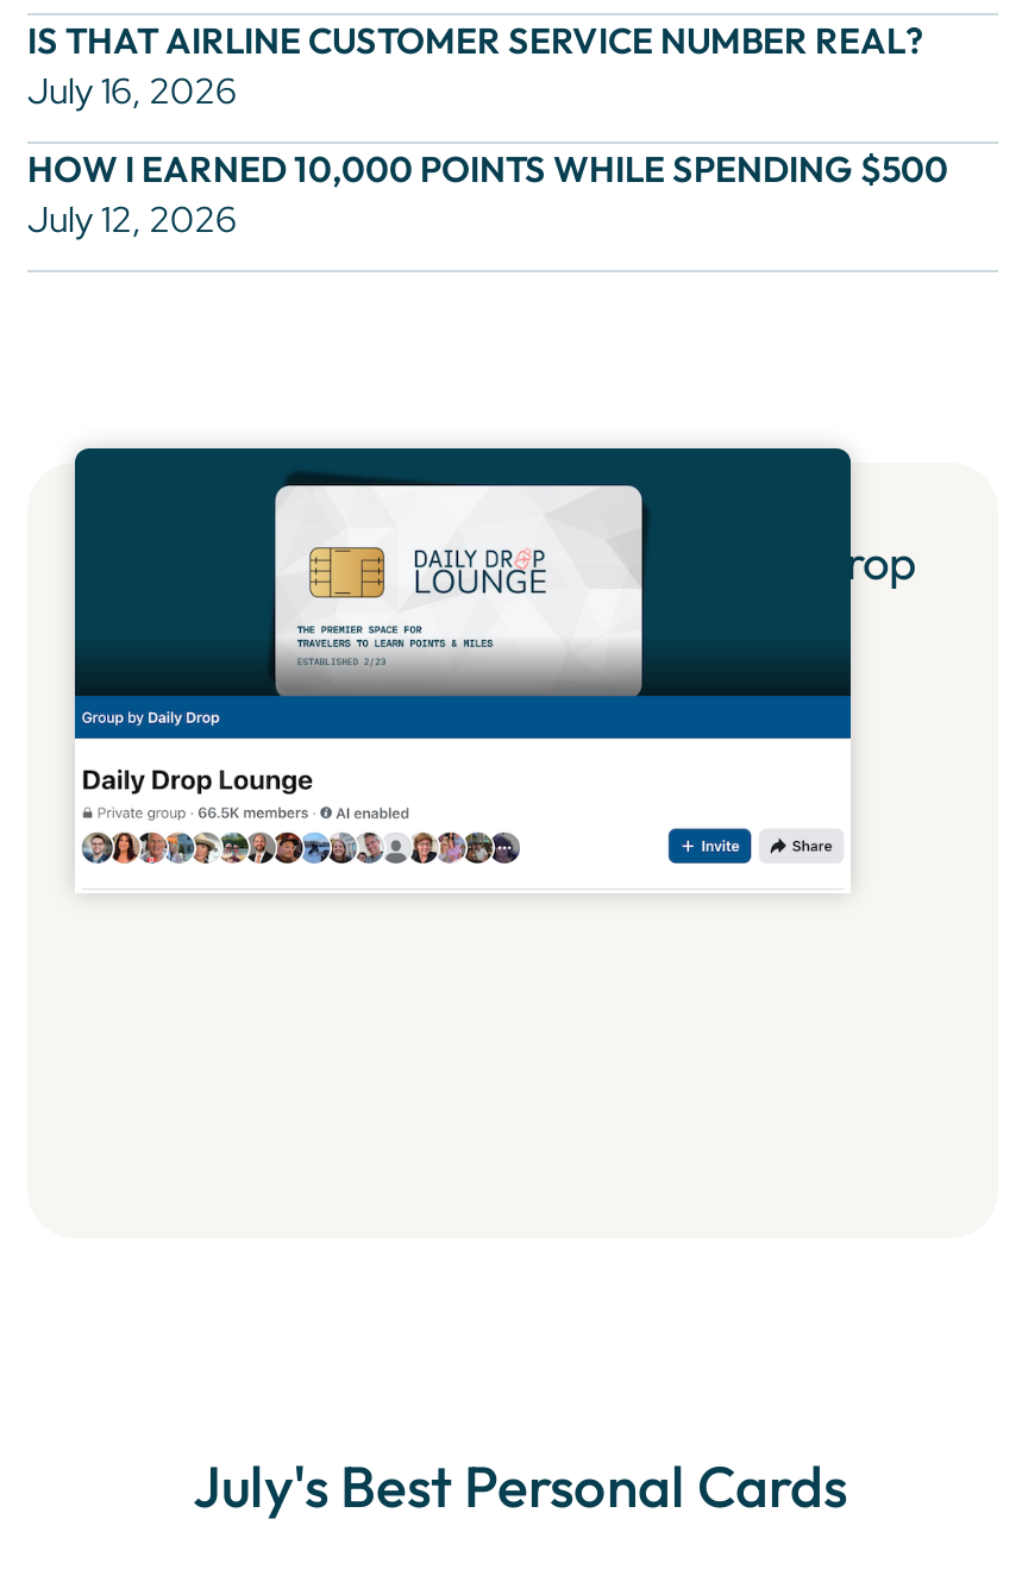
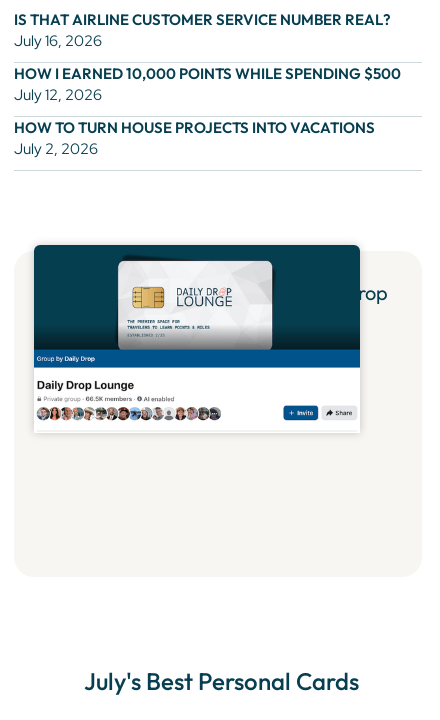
none -> [14,118,375,159] HOW TO TURN HOUSE PROJECTS INTO VACATIONS | July 2, 2026

